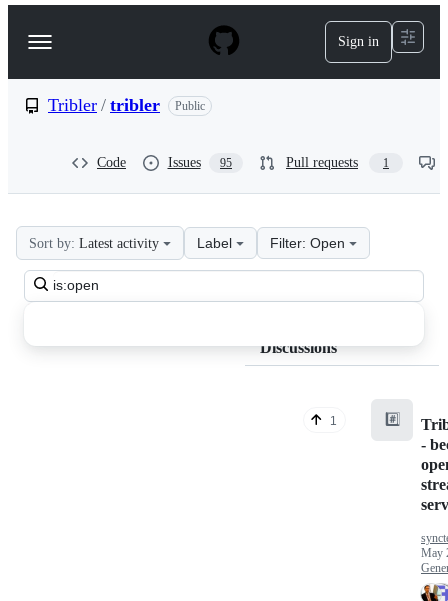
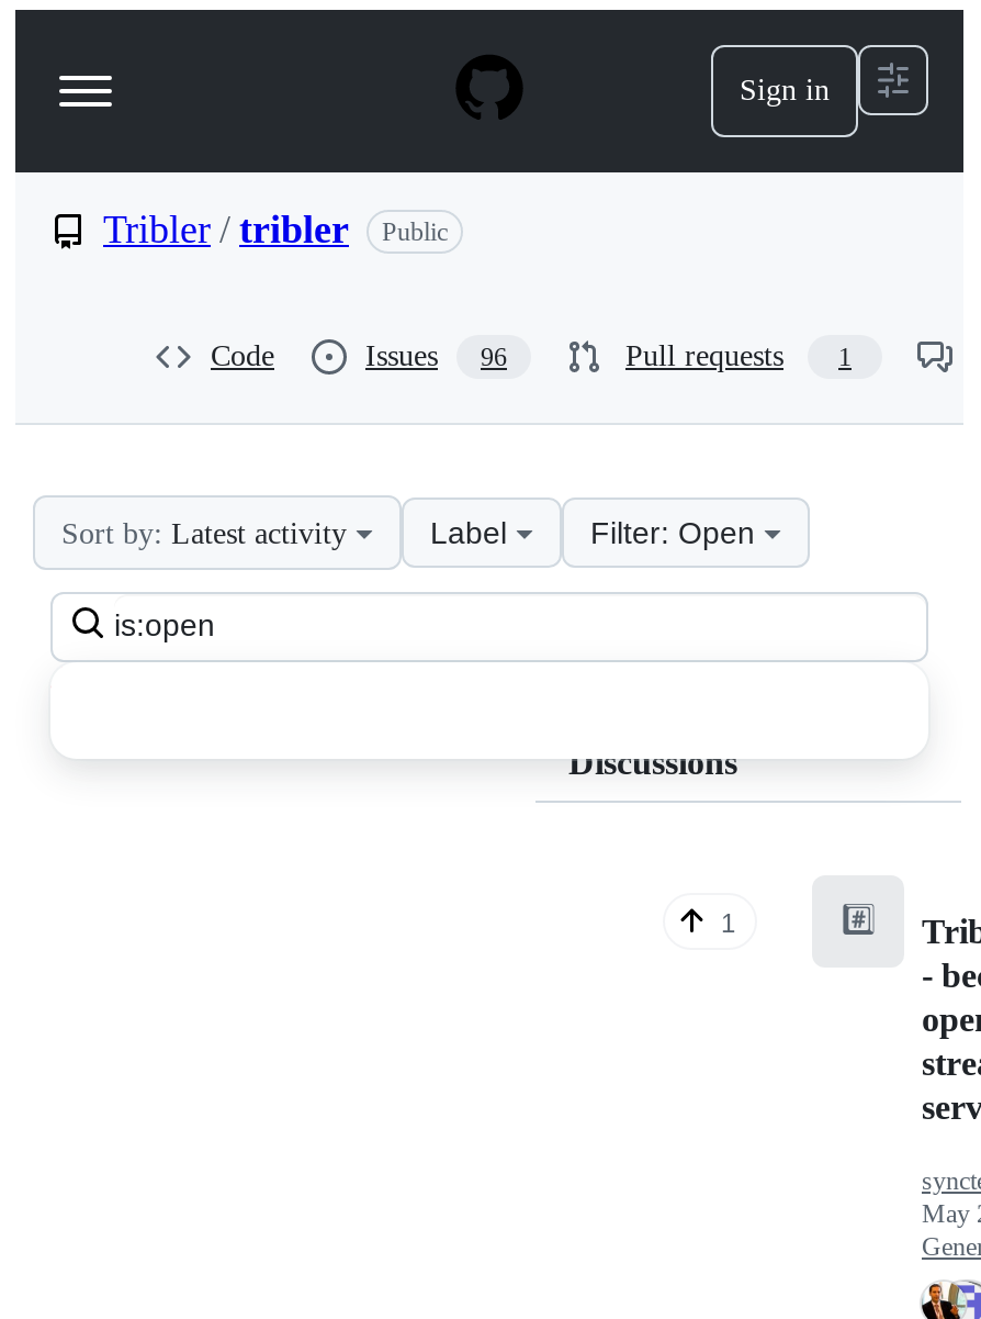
[167,155,232,170] Issues 95 -> [365,339,507,372] Issues 96

